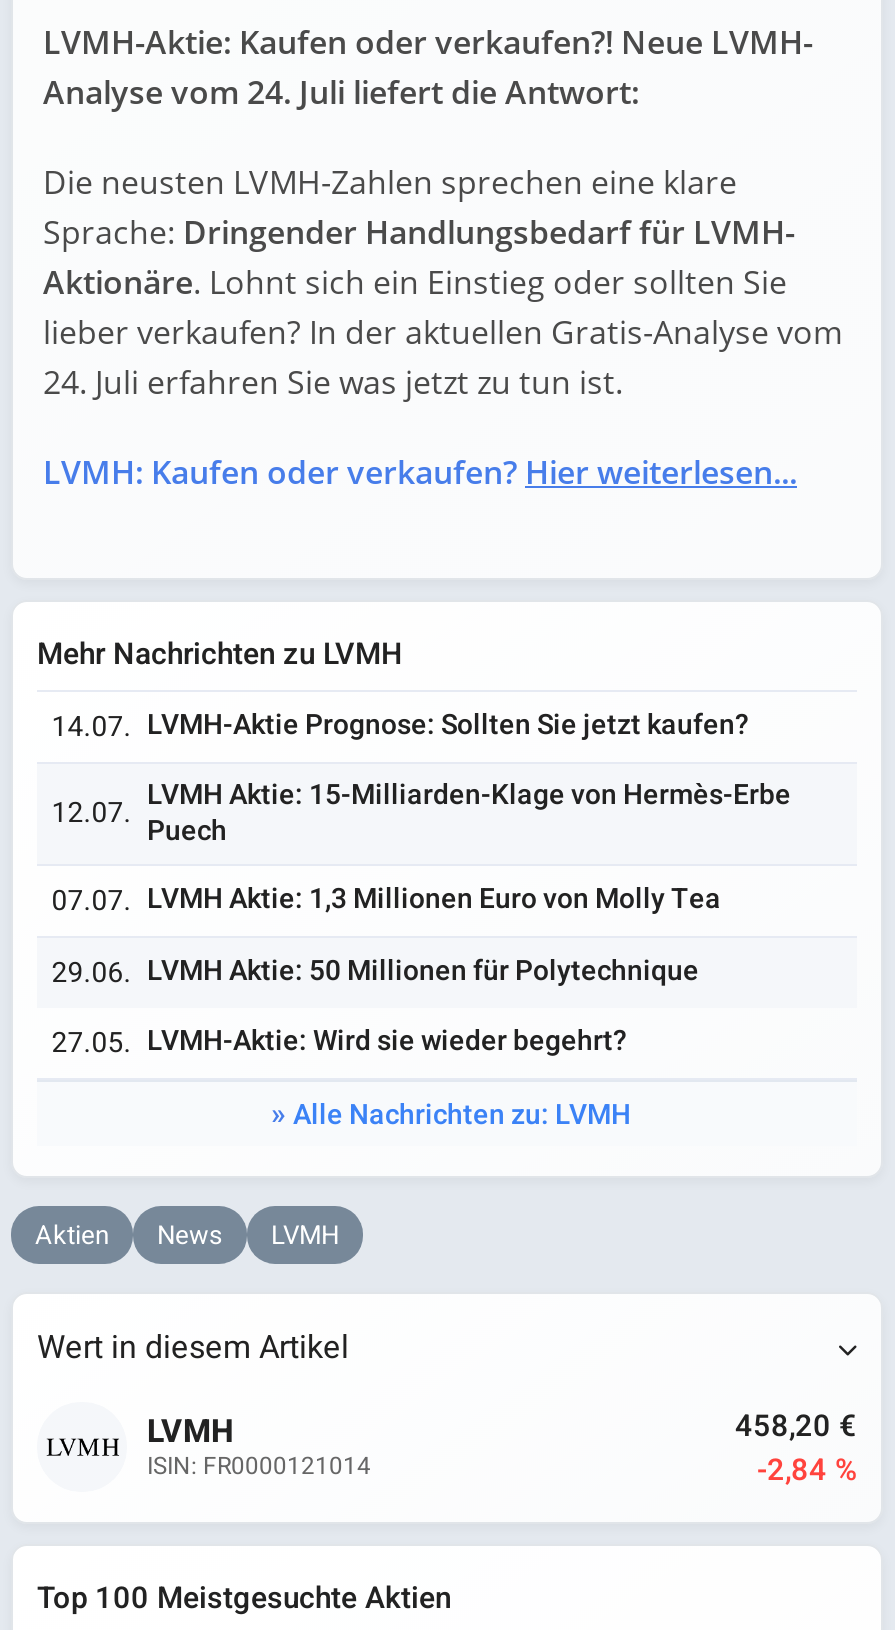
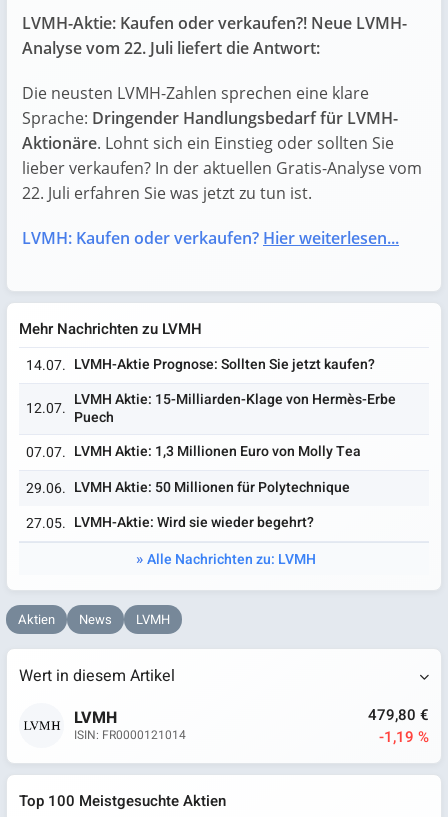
[43,70,639,114] Analyse vom 24. Juli liefert die Antwort: -> [22,37,320,59] Analyse vom 22. Juli liefert die Antwort:
[43,360,623,404] 24. Juli erfahren Sie was jetzt zu tun ist. -> [22,182,312,204] 22. Juli erfahren Sie was jetzt zu tun ist.
[735,1403,857,1447] 458,20 € -> [368,703,429,725] 479,80 €
[757,1447,857,1491] -2,84 % -> [379,725,429,747] -1,19 %

